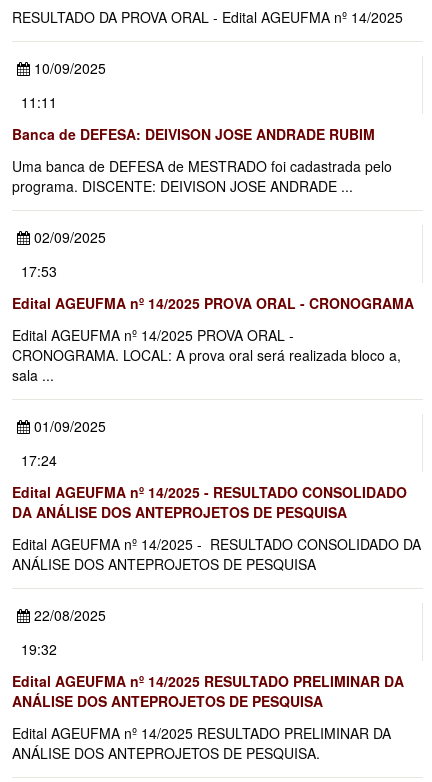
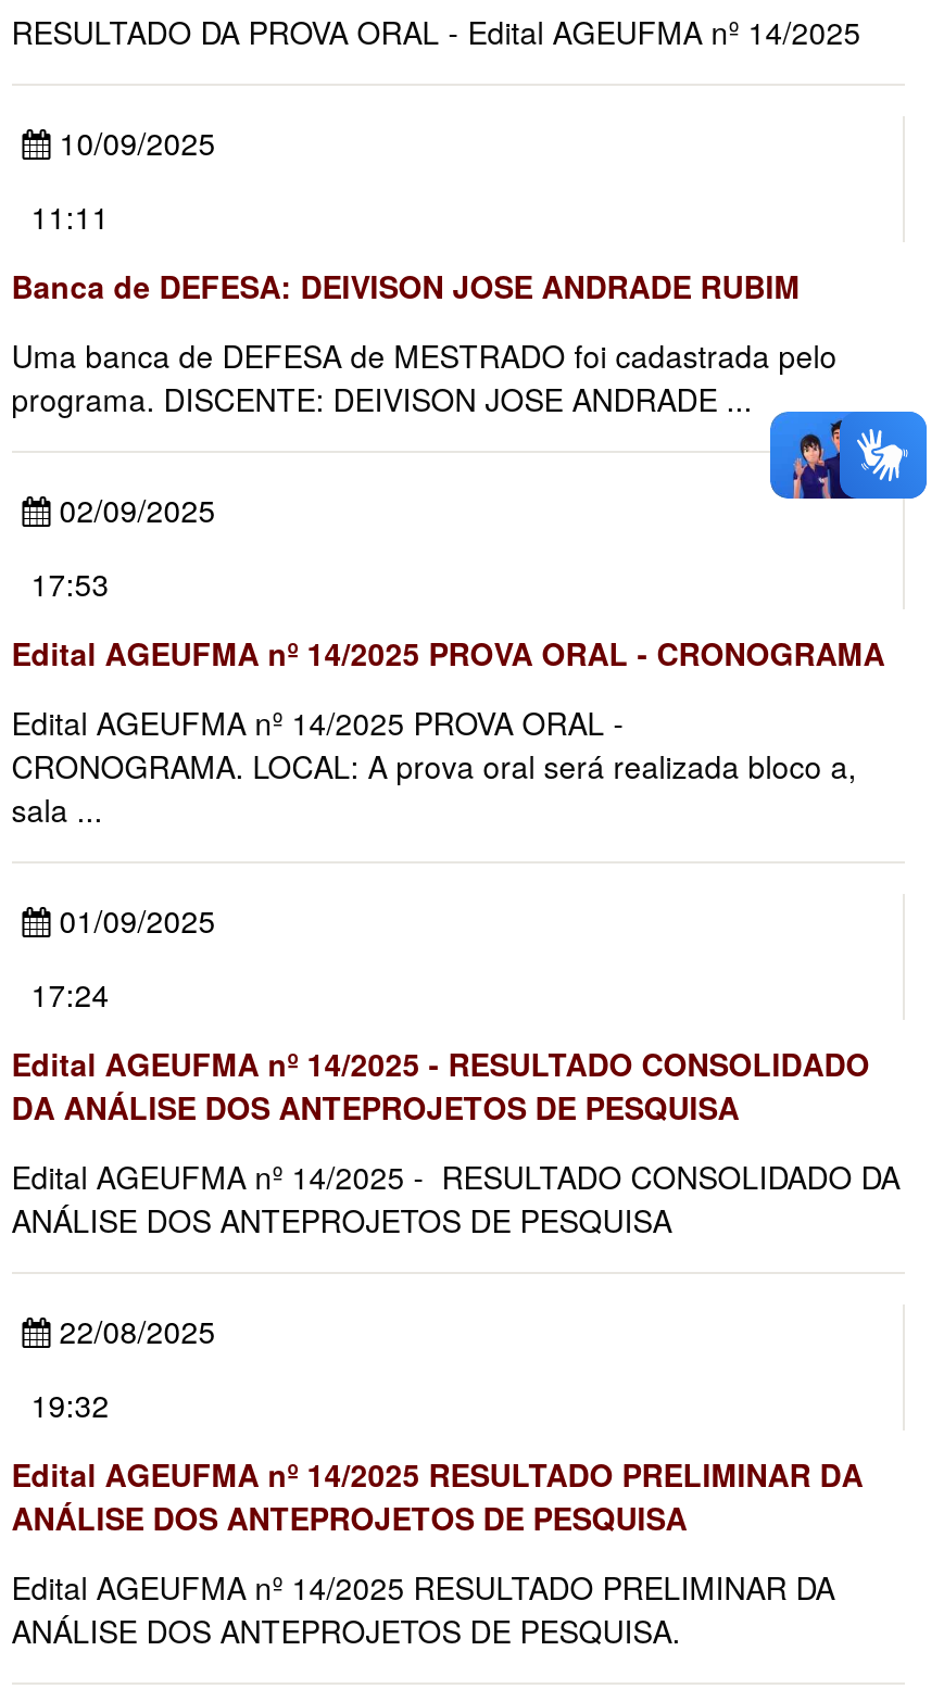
none -> [768,409,929,501] [image]

